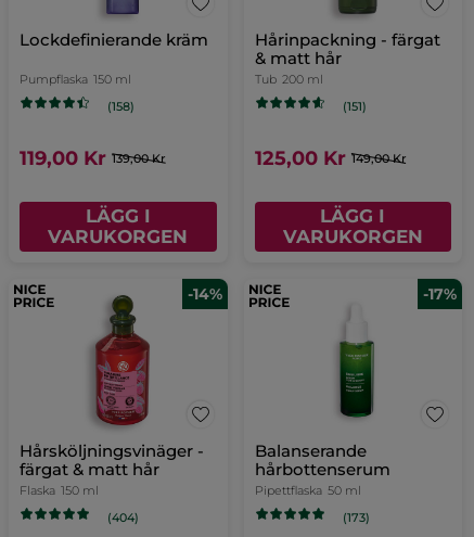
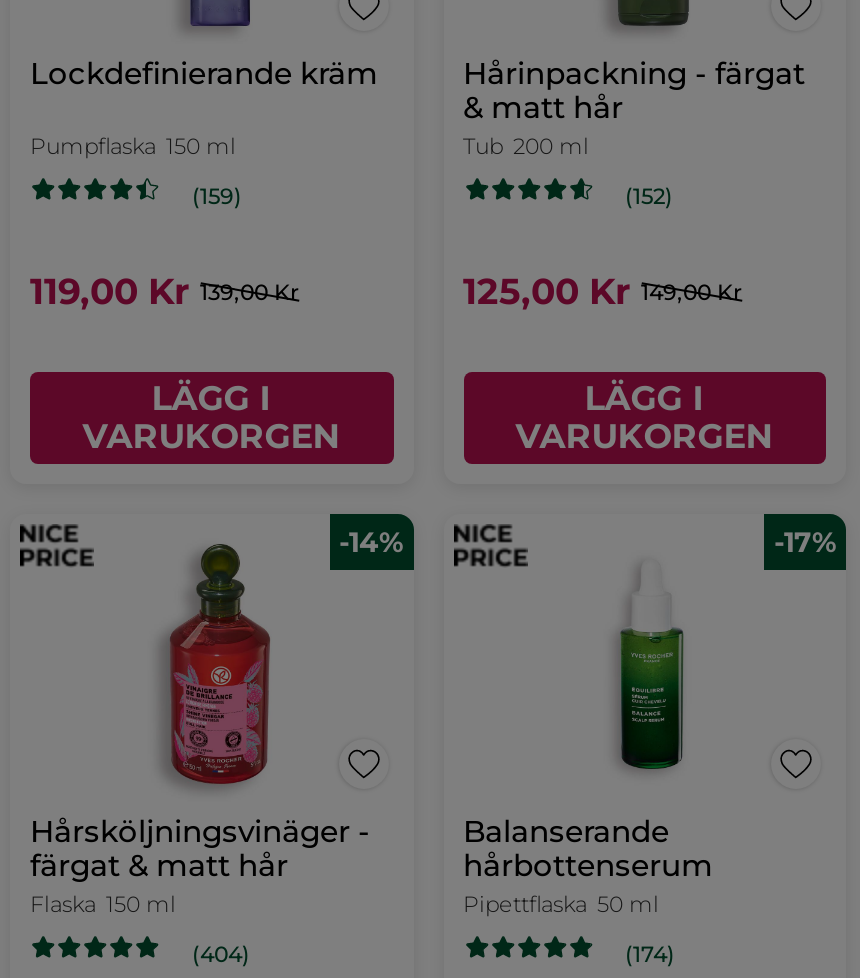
[107,99,134,114] (158) -> [192,183,242,211] (159)
[342,99,366,114] (151) -> [625,183,673,211] (152)
[342,510,369,526] (173) -> [625,941,675,969] (174)

